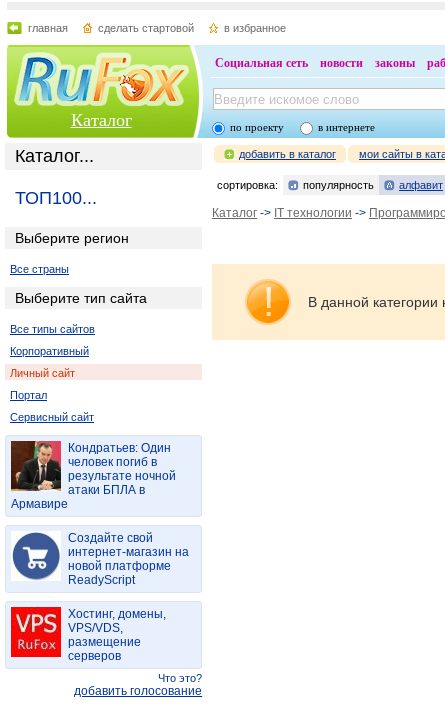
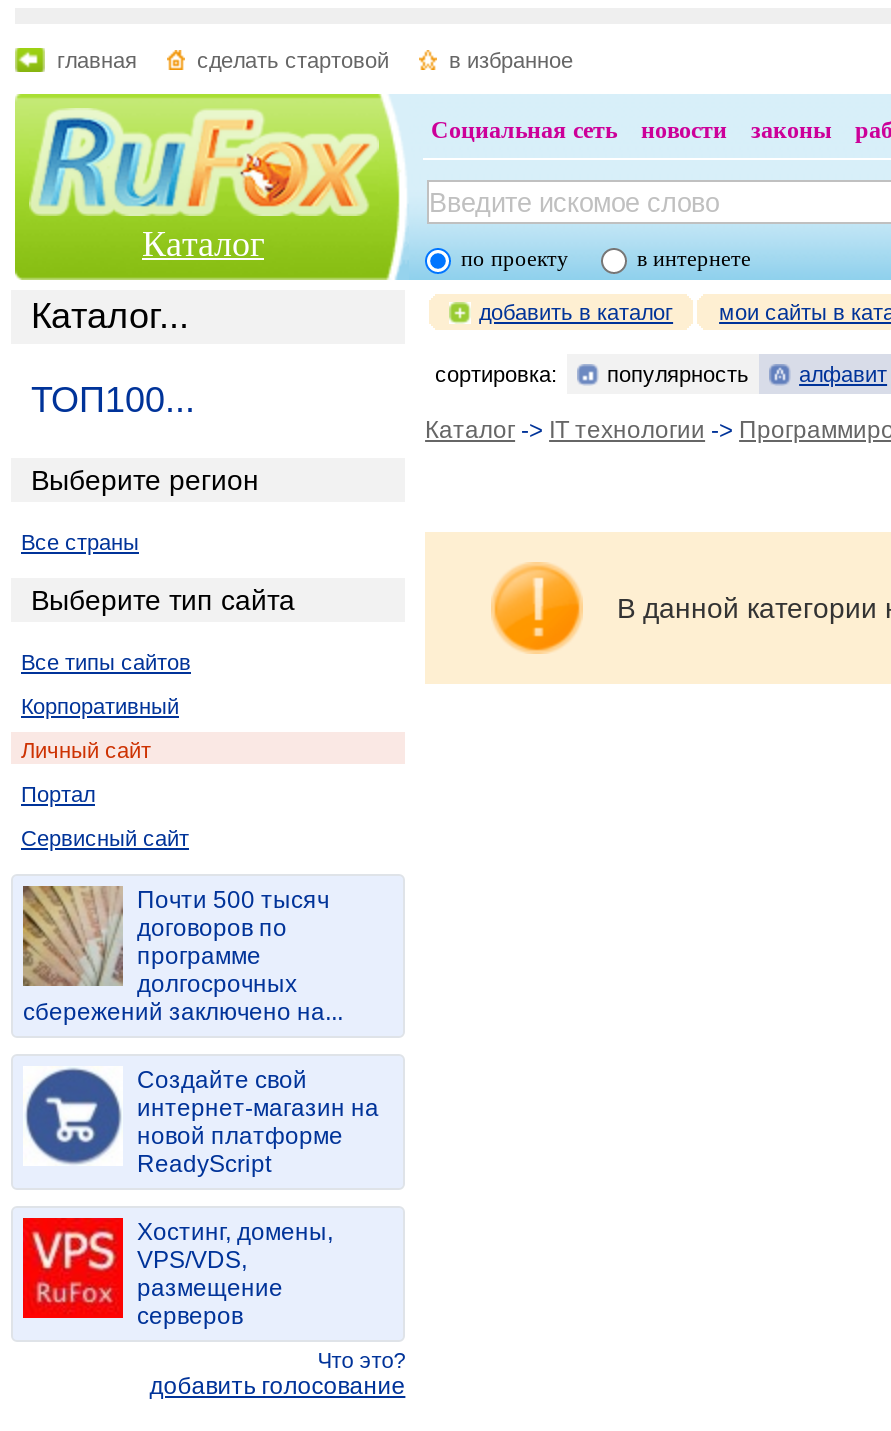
[10,440,176,511] [image] | Кондратьев: Один | человек погиб в | результате ночной | атаки БПЛА в | Армавире -> [21,884,343,1026] [image] | Почти 500 тысяч | договоров по | программе | долгосрочных | сбережений заключено на...

